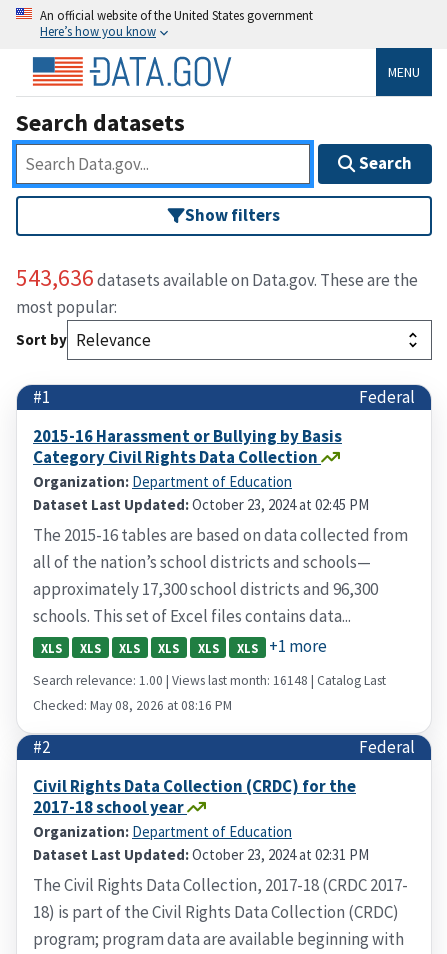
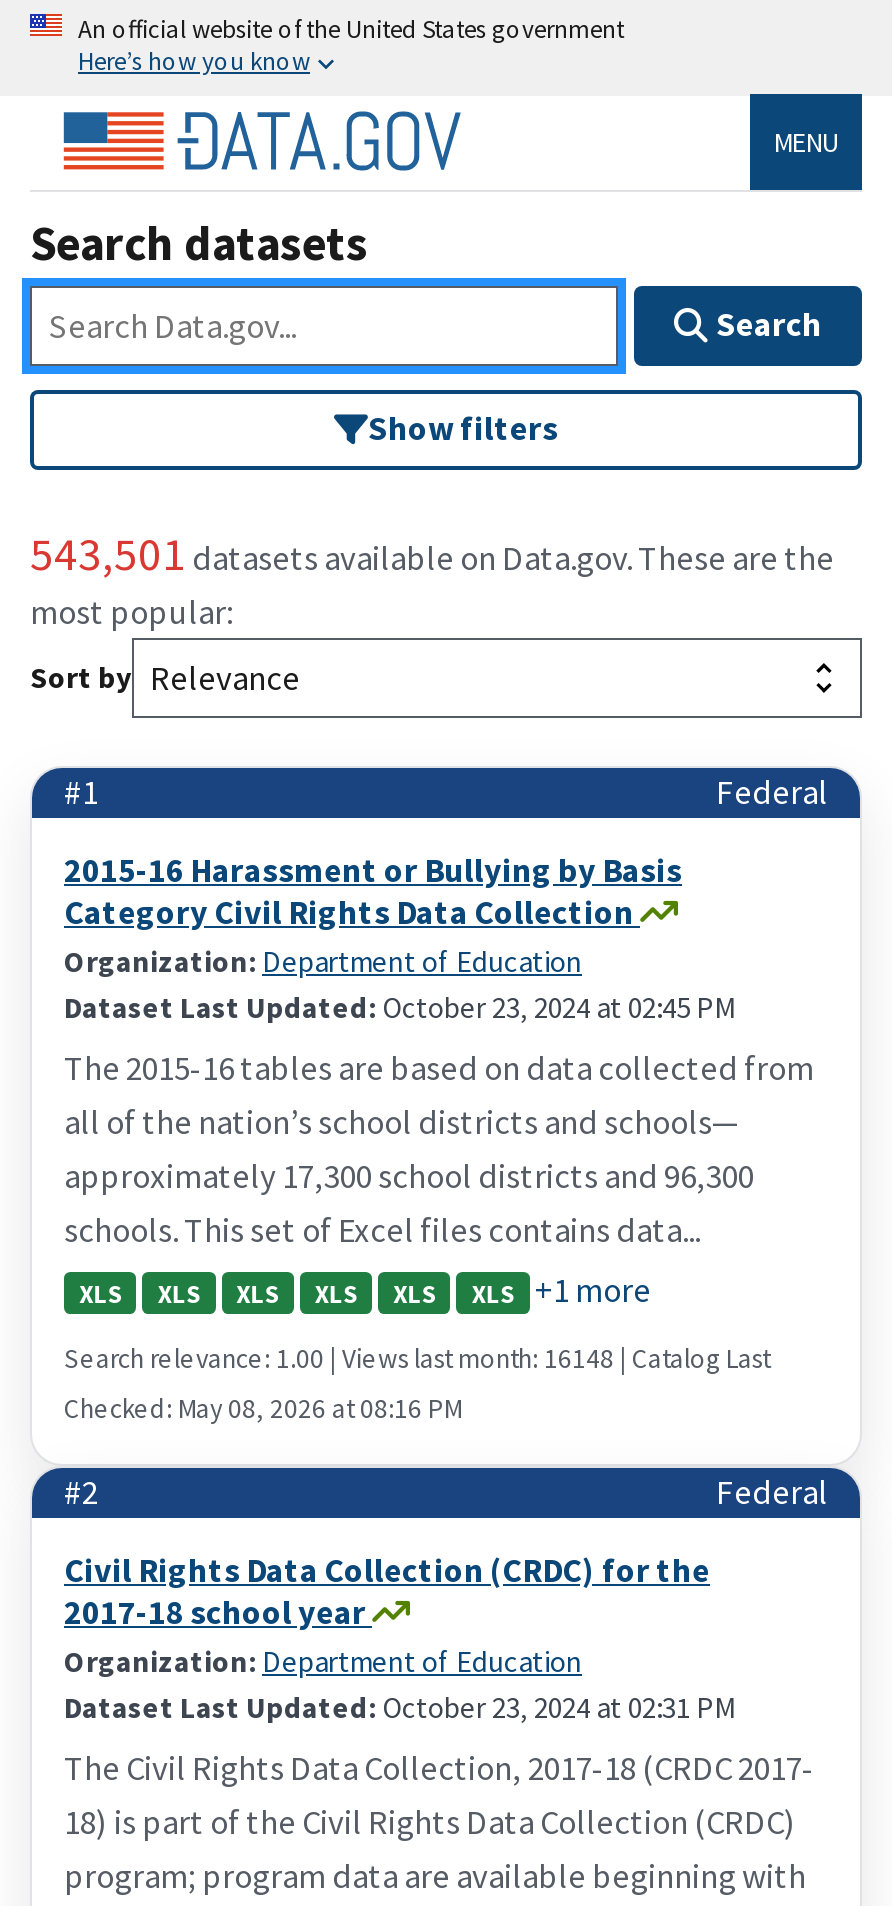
[16,263,418,292] 543,636 datasets available on Data.gov. These are the -> [30,524,834,582] 543,501 datasets available on Data.gov. These are the

